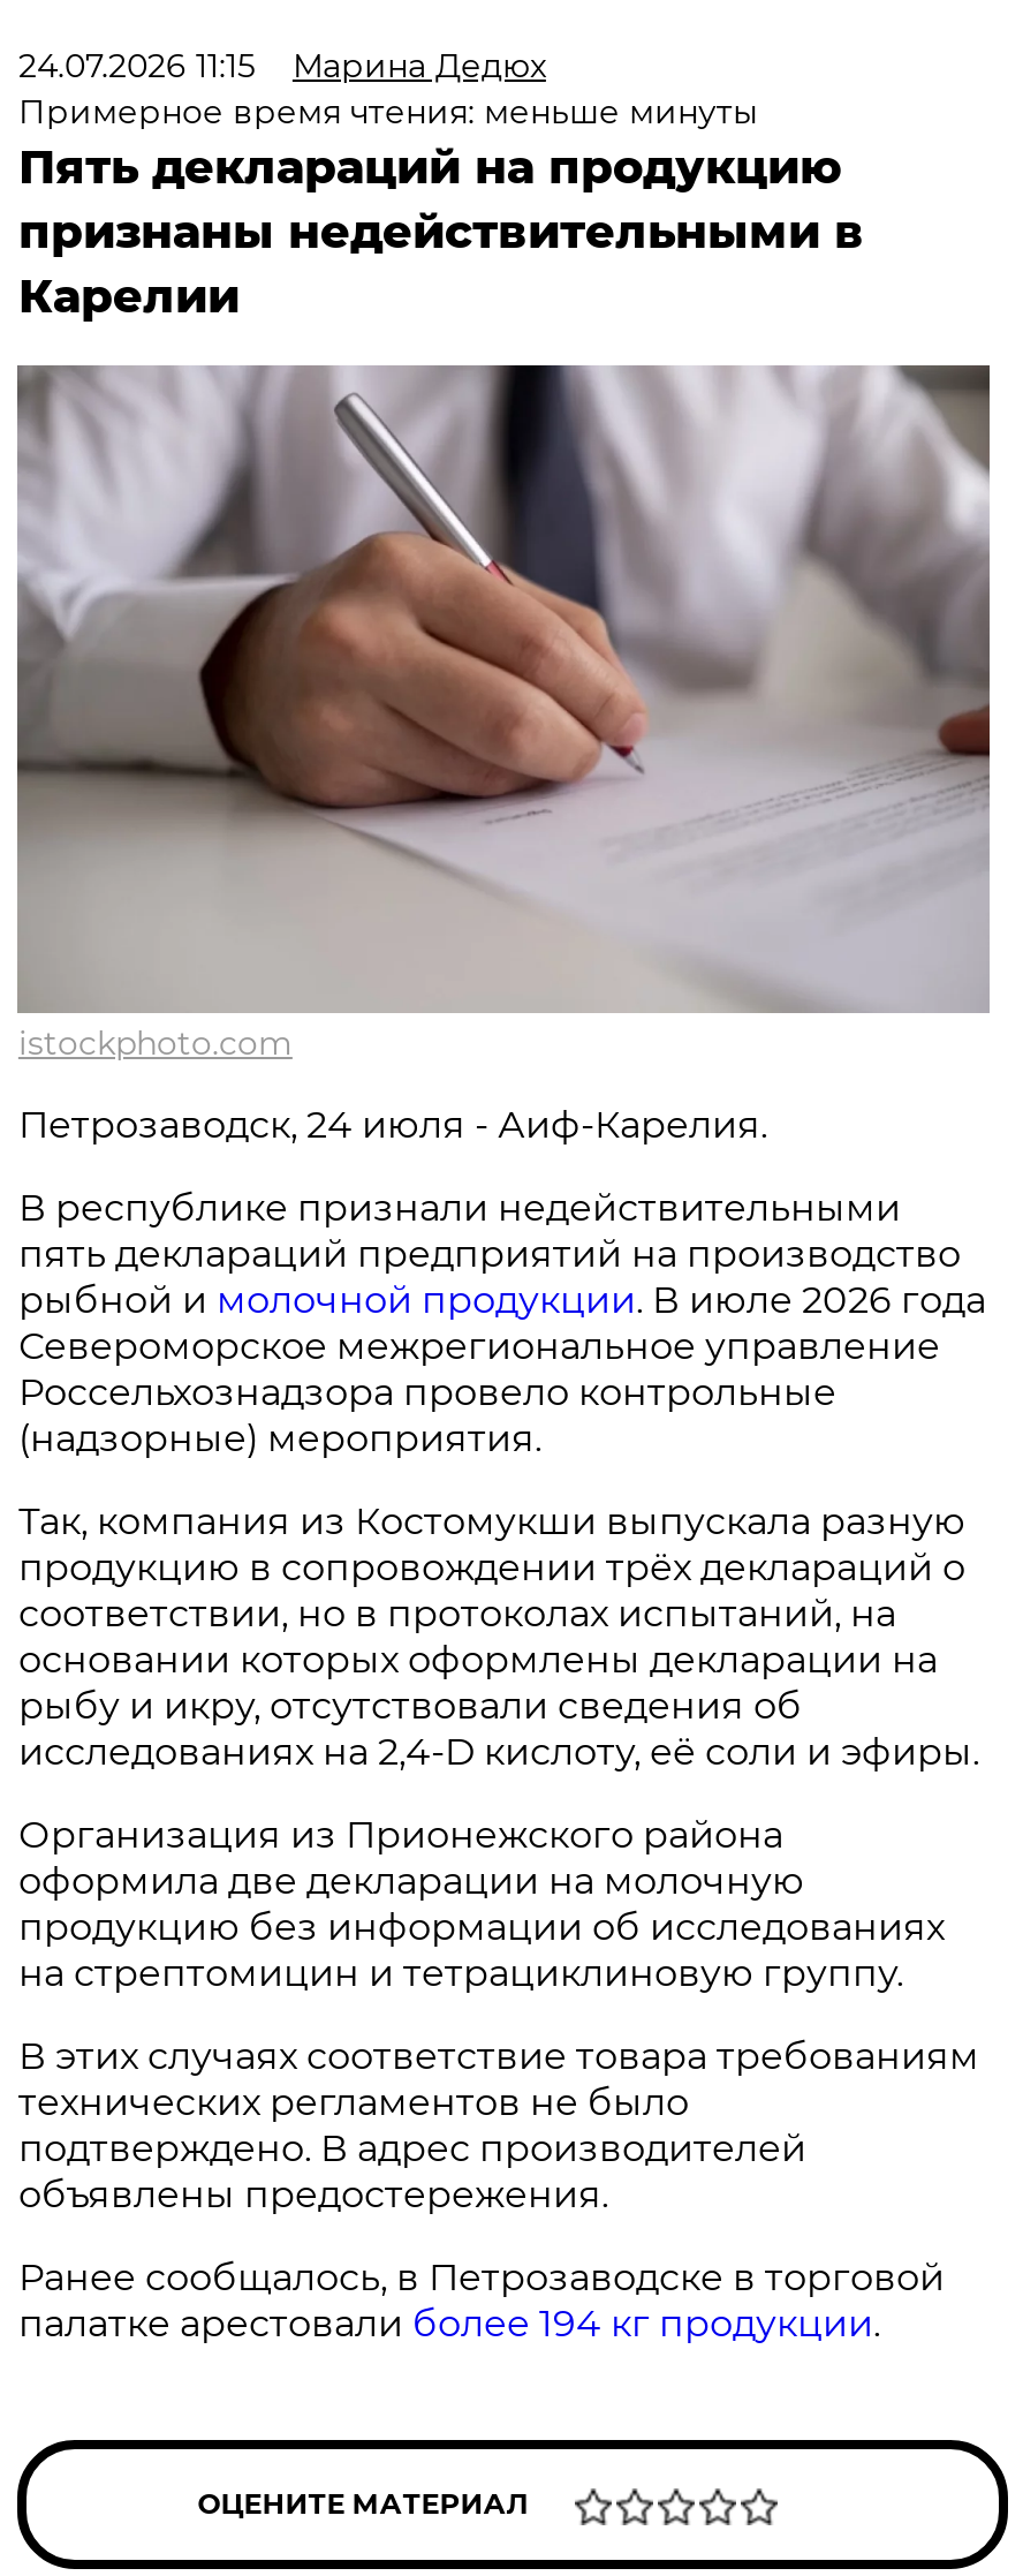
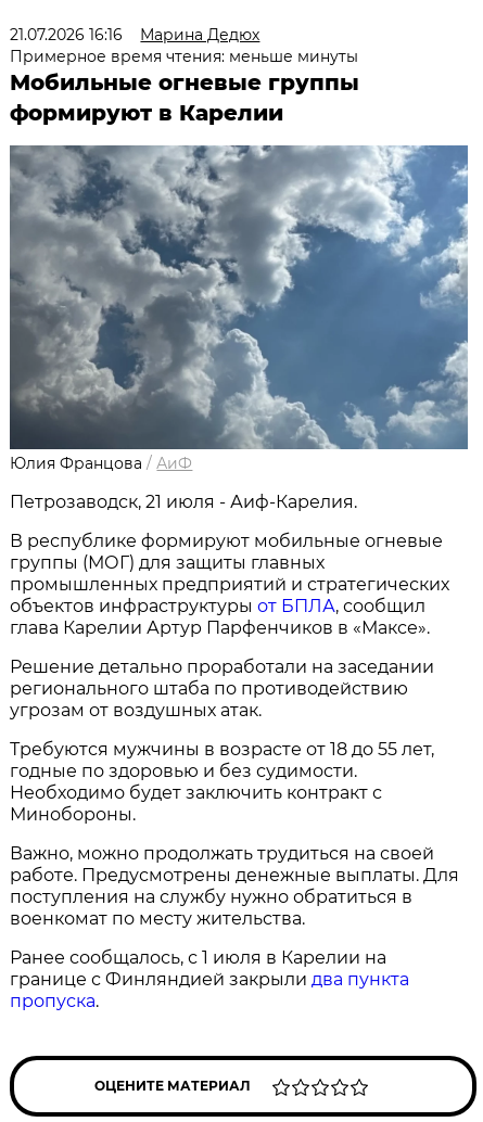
[18,45,546,86] 24.07.2026 11:15 Марина Дедюх -> [10,25,260,44] 21.07.2026 16:16 Марина Дедюх
[18,139,864,324] Пять деклараций на продукцию | признаны недействительными в | Карелии -> [10,69,360,126] Мобильные огневые группы | формируют в Карелии
[17,363,992,1064] [image] | istockphoto.com -> [10,144,468,473] [image] | Юлия Францова / АиФ
[18,1103,767,1147] Петрозаводск, 24 июля - Аиф-Карелия. -> [10,491,358,512] Петрозаводск, 21 июля - Аиф-Карелия.
[18,1186,986,1460] В республике признали недействительными | пять деклараций предприятий на производство | рыбной и молочной продукции. В июле 2026 года | Североморское межрегиональное управление | Россельхознадзора провело контрольные | (надзорные) мероприятия. -> [10,531,450,638] В республике формируют мобильные огневые | группы (МОГ) для защиты главных | промышленных предприятий и стратегических | объектов инфраструктуры от БПЛА, сообщил | глава Карелии Артур Парфенчиков в «Максе».
[18,1499,979,1774] Так, компания из Костомукши выпускала разную | продукцию в сопровождении трёх деклараций о | соответствии, но в протоколах испытаний, на | основании которых оформлены декларации на | рыбу и икру, отсутствовали сведения об | исследованиях на 2,4-D кислоту, её соли и эфиры. -> [10,656,435,720] Решение детально проработали на заседании | регионального штаба по противодействию | угрозам от воздушных атак.
[18,1813,944,1995] Организация из Прионежского района | оформила две декларации на молочную | продукцию без информации об исследованиях | на стрептомицин и тетрациклиновую группу. -> [10,739,435,825] Требуются мужчины в возрасте от 18 до 55 лет, | годные по здоровью и без судимости. | Необходимо будет заключить контракт с | Минобороны.
[18,2034,979,2216] В этих случаях соответствие товара требованиям | технических регламентов не было | подтверждено. В адрес производителей | объявлены предостережения. -> [10,843,460,929] Важно, можно продолжать трудиться на своей | работе. Предусмотрены денежные выплаты. Для | поступления на службу нужно обратиться в | военкомат по месту жительства.
[18,2256,944,2345] Ранее сообщалось, в Петрозаводске в торговой | палатке арестовали более 194 кг продукции. -> [10,947,410,1011] Ранее сообщалось, с 1 июля в Карелии на | границе с Финляндией закрыли два пункта | пропуска.

